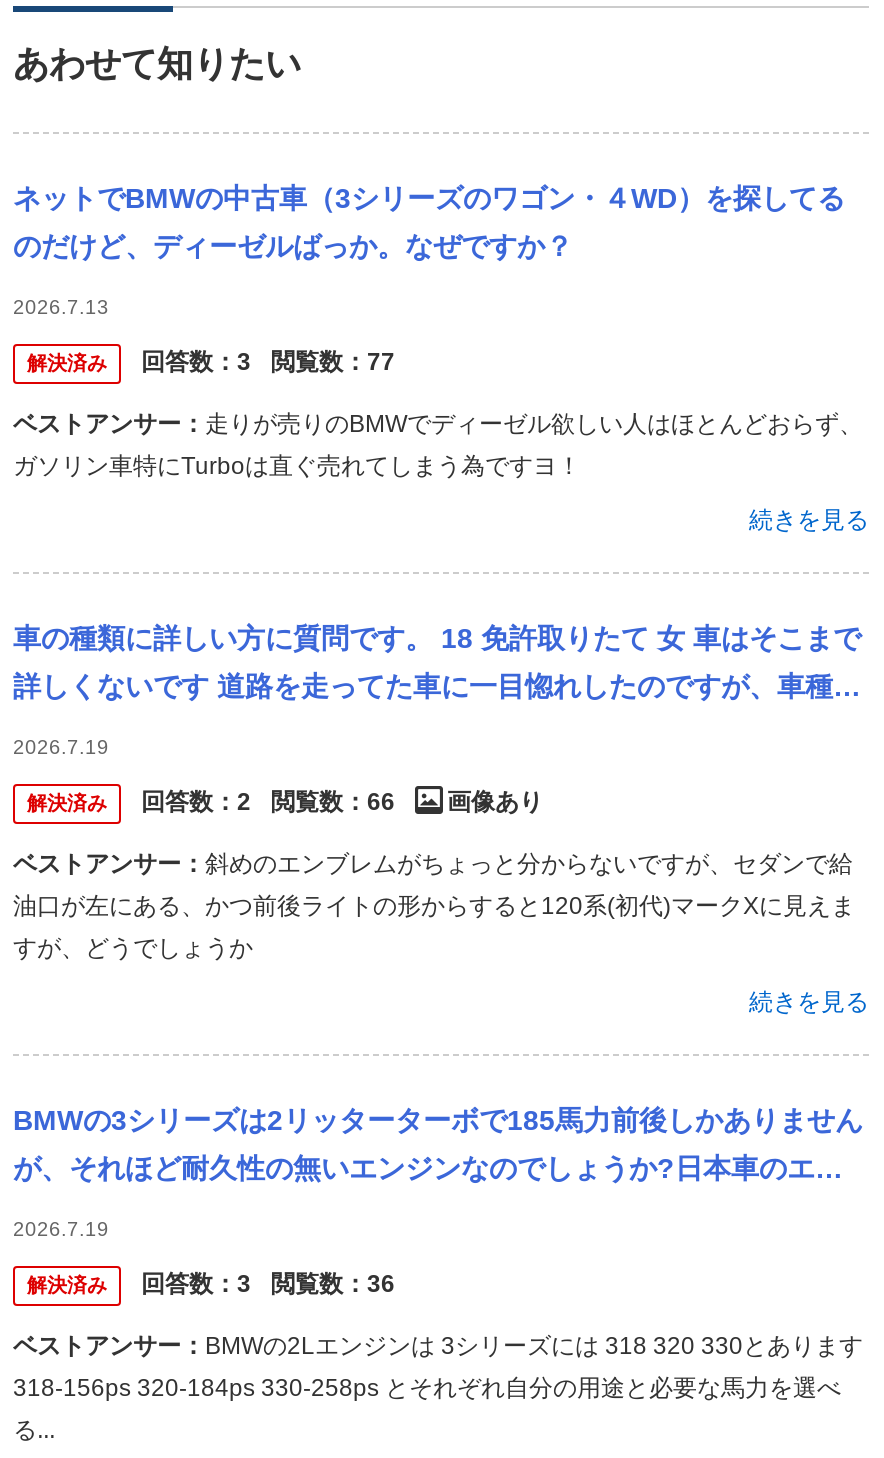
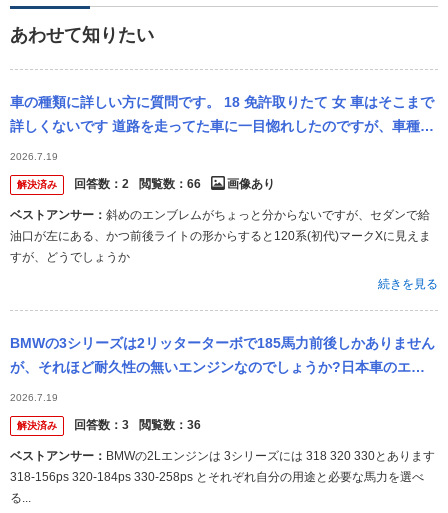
[13,182,869,534] ネットでBMWの中古車（3シリーズのワゴン・４WD）を探してる | のだけど、ディーゼルばっか。なぜですか？ | 2026.7.13 | 解決済み | 回答数：3 | 閲覧数：77 | ベストアンサー：走りが売りのBMWでディーゼル欲しい人はほとんどおらず、 | ガソリン車特にTurboは直ぐ売れてしまう為ですヨ！ | 続きを見る -> none

